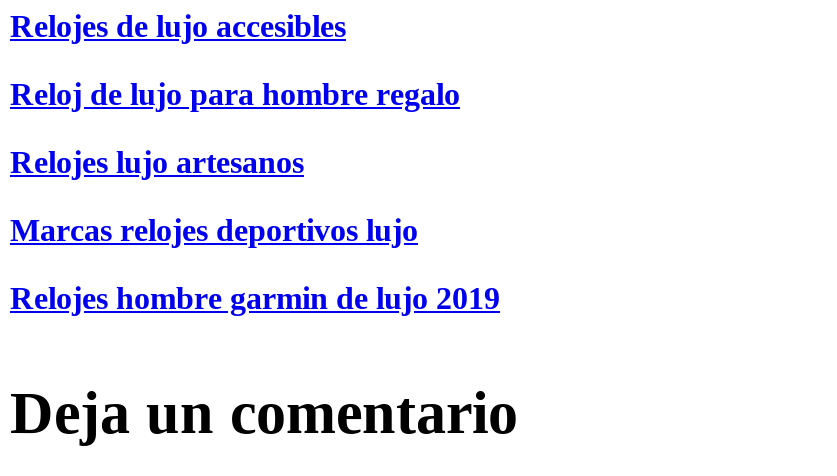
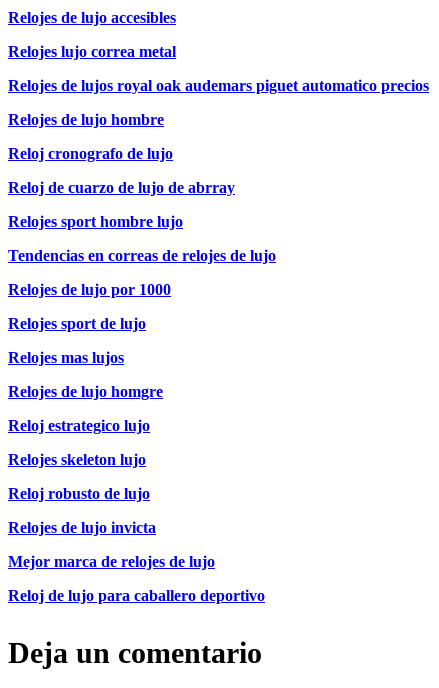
[10,77,500,315] Reloj de lujo para hombre regalo | Relojes lujo artesanos | Marcas relojes deportivos lujo | Relojes hombre garmin de lujo 2019 -> [8,43,429,604] Relojes lujo correa metal | Relojes de lujos royal oak audemars piguet automatico precios | Relojes de lujo hombre | Reloj cronografo de lujo | Reloj de cuarzo de lujo de abrray | Relojes sport hombre lujo | Tendencias en correas de relojes de lujo | Relojes de lujo por 1000 | Relojes sport de lujo | Relojes mas lujos | Relojes de lujo homgre | Reloj estrategico lujo | Relojes skeleton lujo | Reloj robusto de lujo | Relojes de lujo invicta | Mejor marca de relojes de lujo | Reloj de lujo para caballero deportivo

